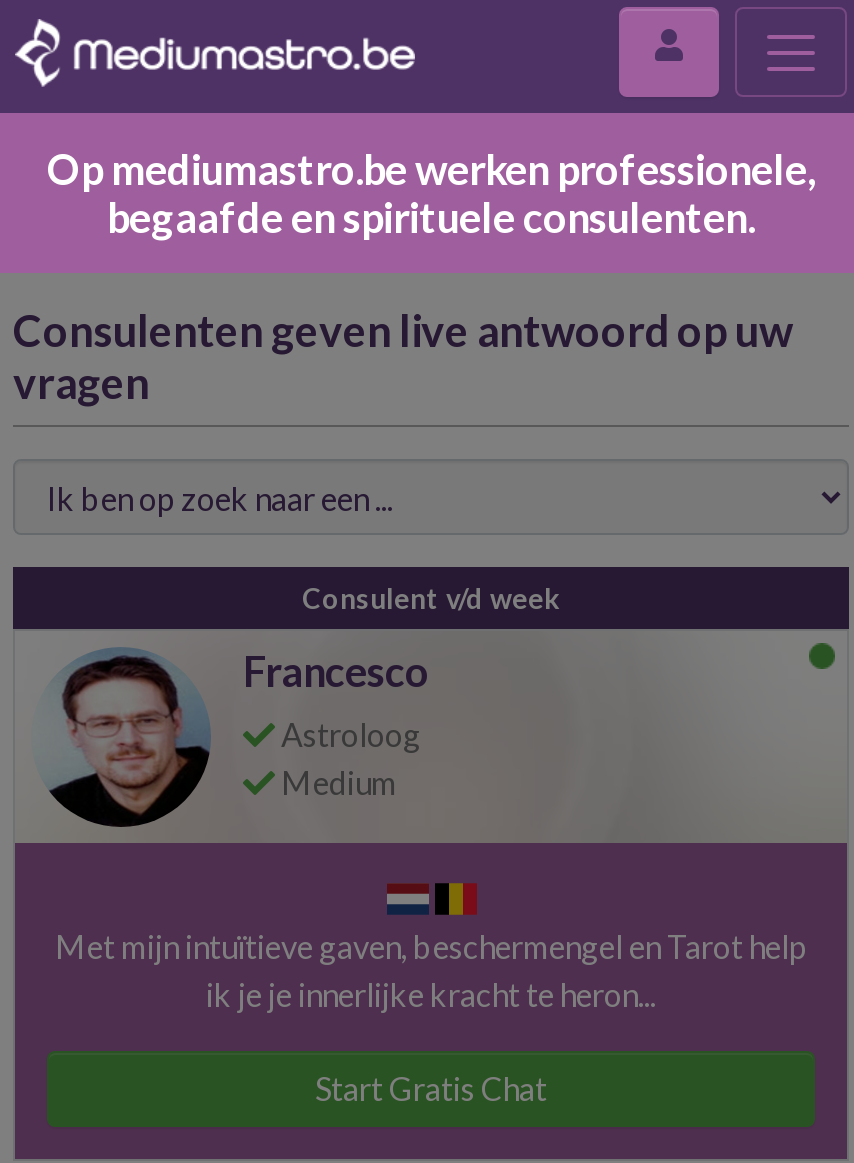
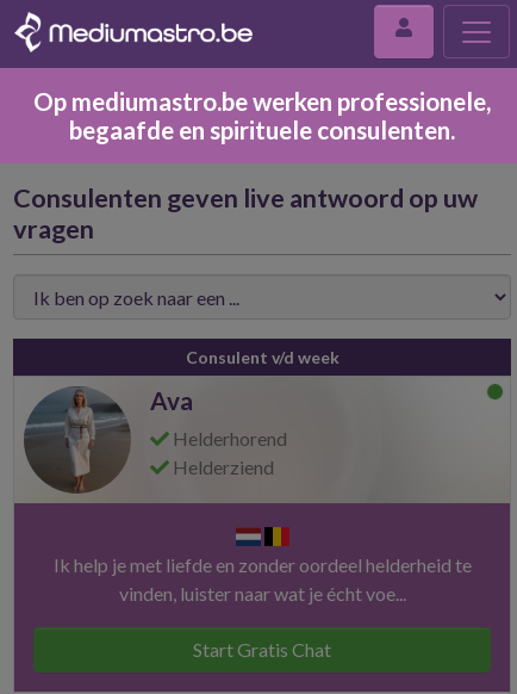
[33,648,429,827] [image] | Francesco | Astroloog | Medium -> [24,387,287,492] [image] | Ava | Helderhorend | Helderziend
[55,928,807,1014] Met mijn intuïtieve gaven, beschermengel en Tarot help | ik je je innerlijke kracht te heron... -> [53,554,471,605] Ik help je met liefde en zonder oordeel helderheid te | vinden, luister naar wat je écht voe...

